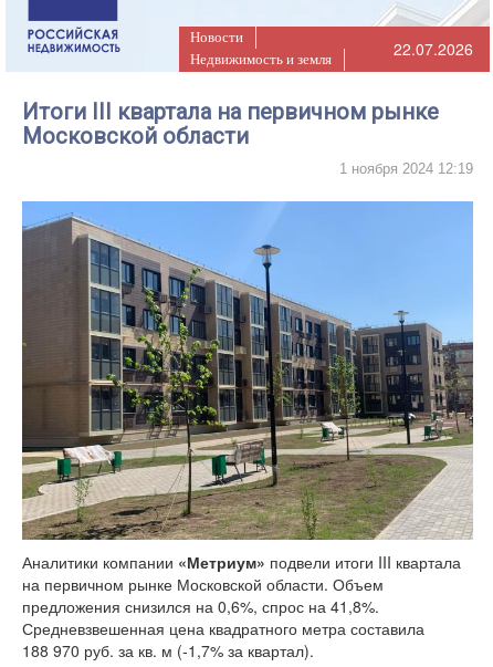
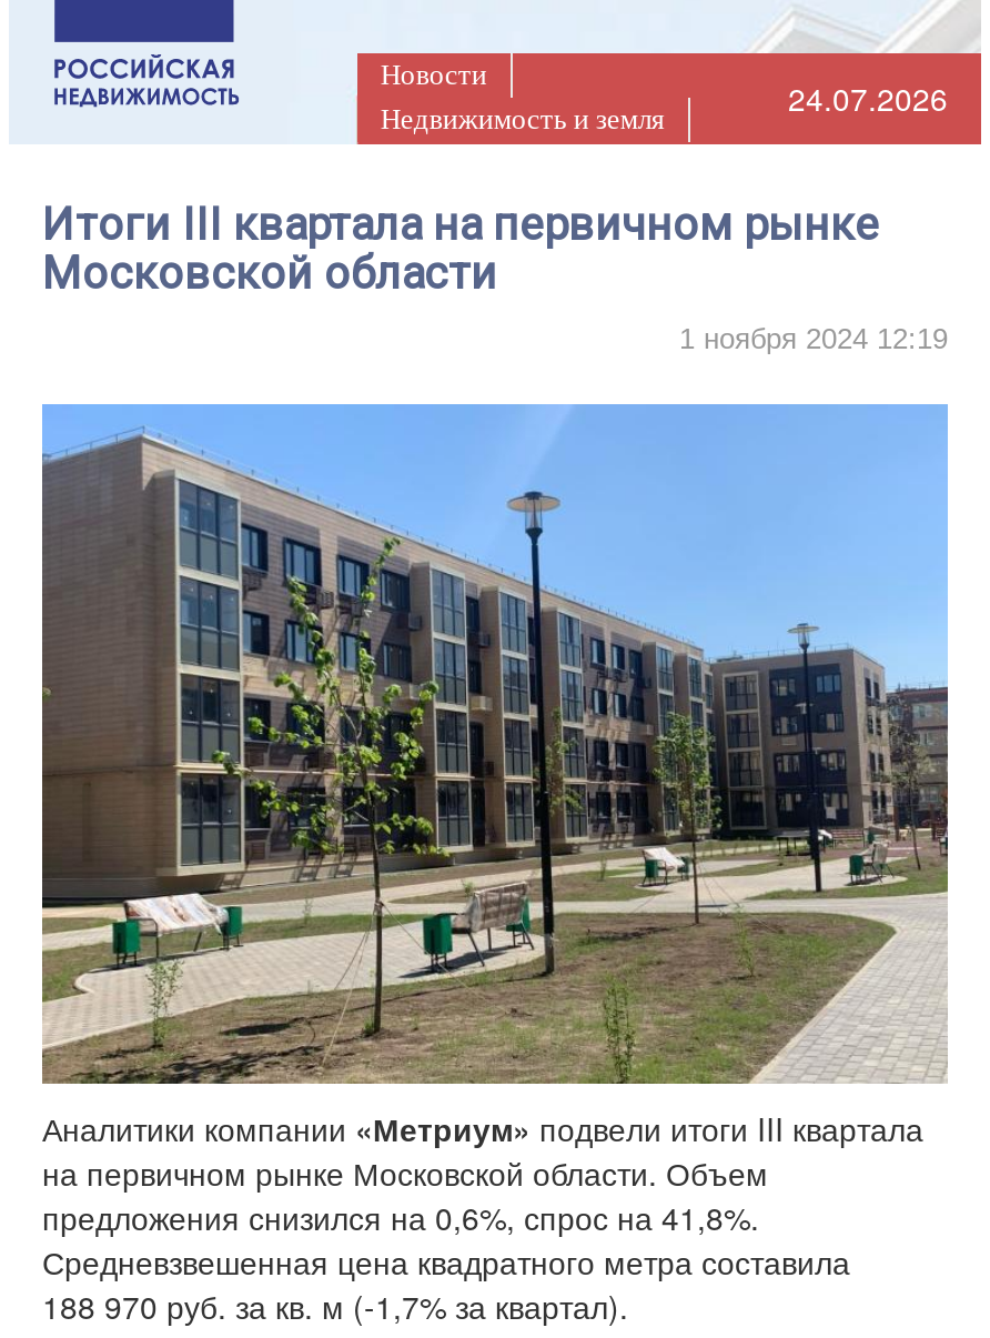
[394,38,473,60] 22.07.2026 -> [788,76,948,120] 24.07.2026

